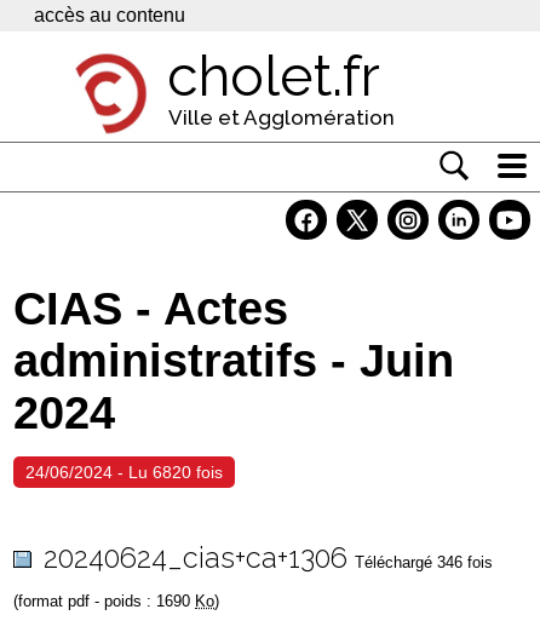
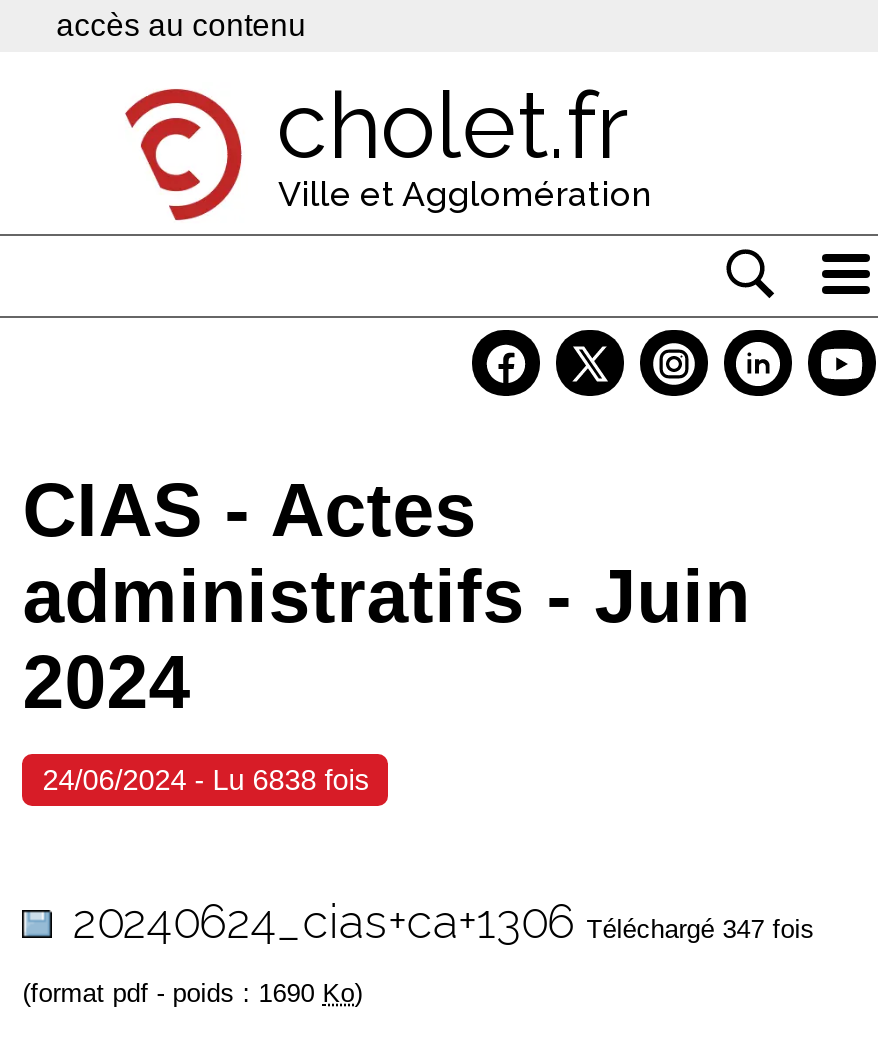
[26,463,223,482] 24/06/2024 - Lu 6820 fois -> [42,764,368,796] 24/06/2024 - Lu 6838 fois
[44,541,493,574] 20240624_cias+ca+1306 Téléchargé 346 fois -> [72,894,814,948] 20240624_cias+ca+1306 Téléchargé 347 fois

